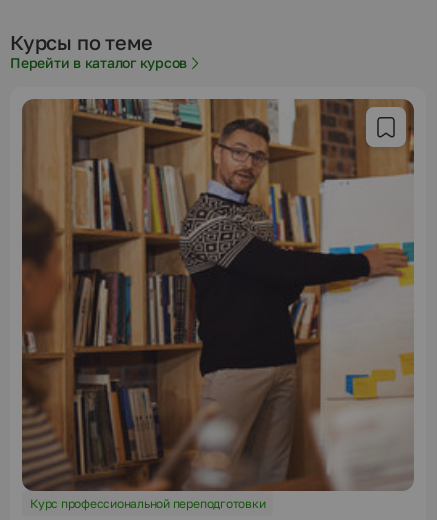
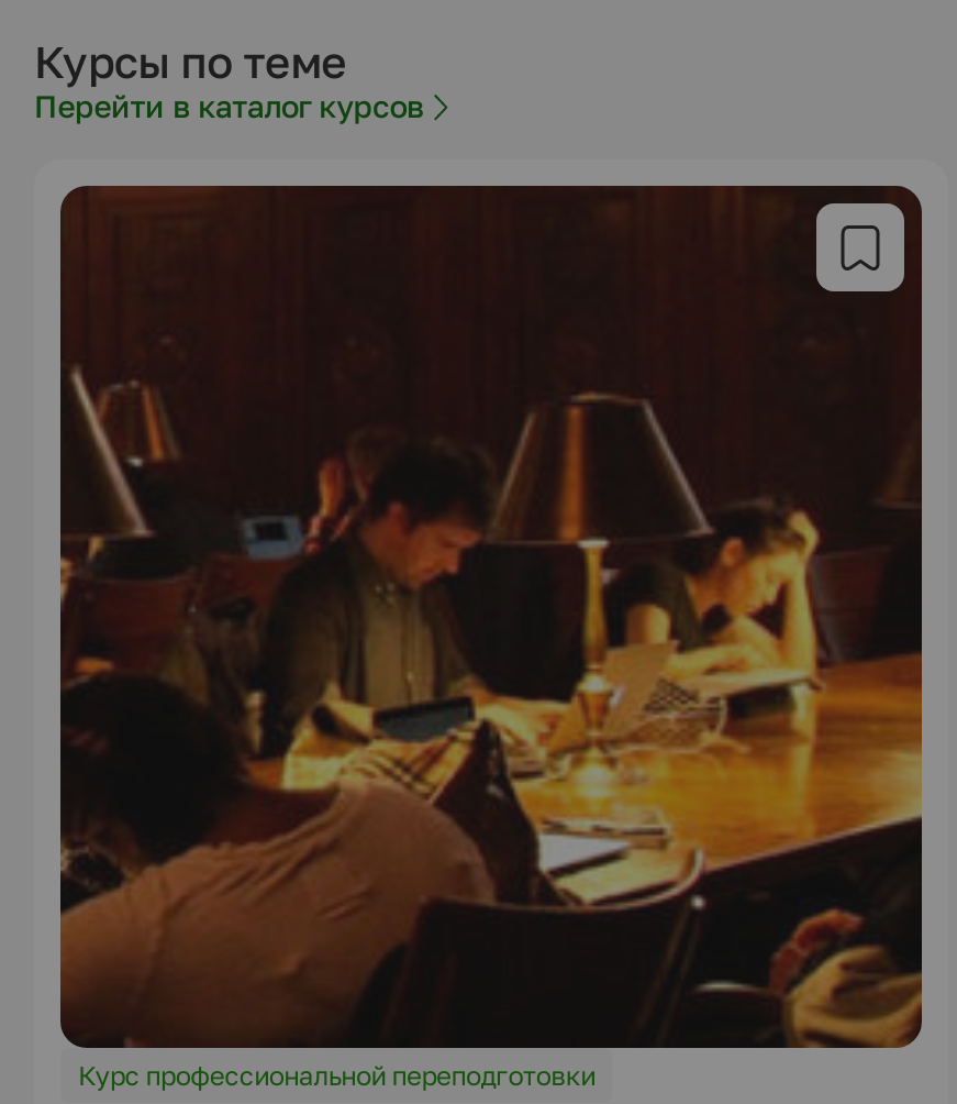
[21,98,415,492] [image] -> [58,184,924,1050] [image]

